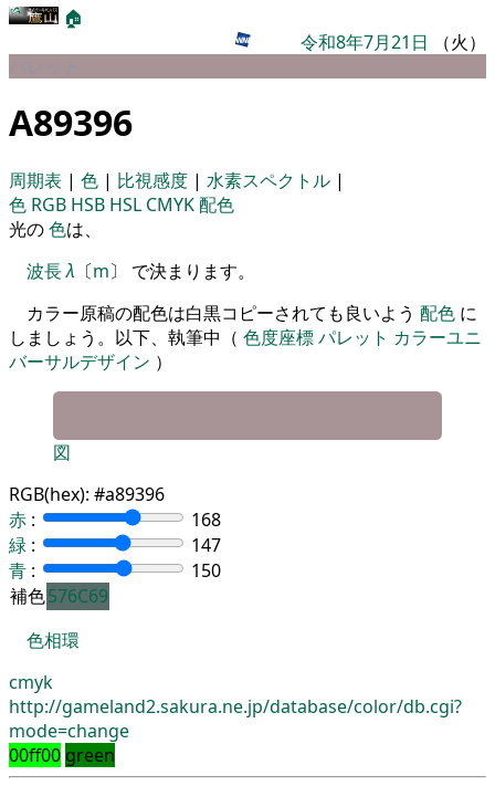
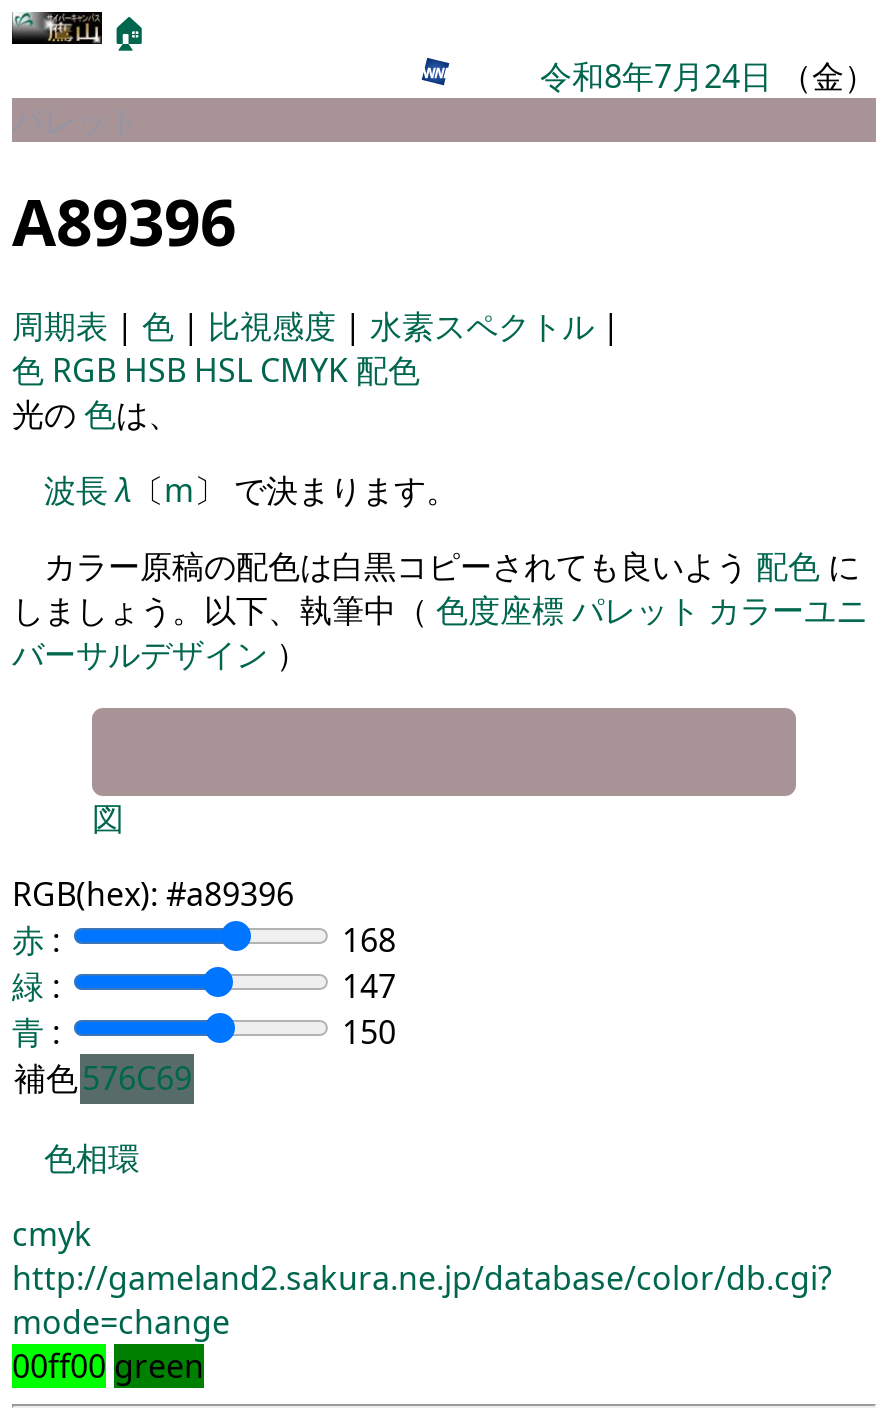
[301,30,486,54] 令和8年7月21日（火） -> [540,54,876,98] 令和8年7月24日（金）

